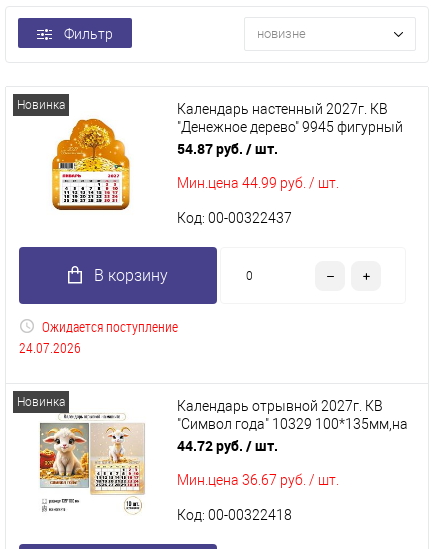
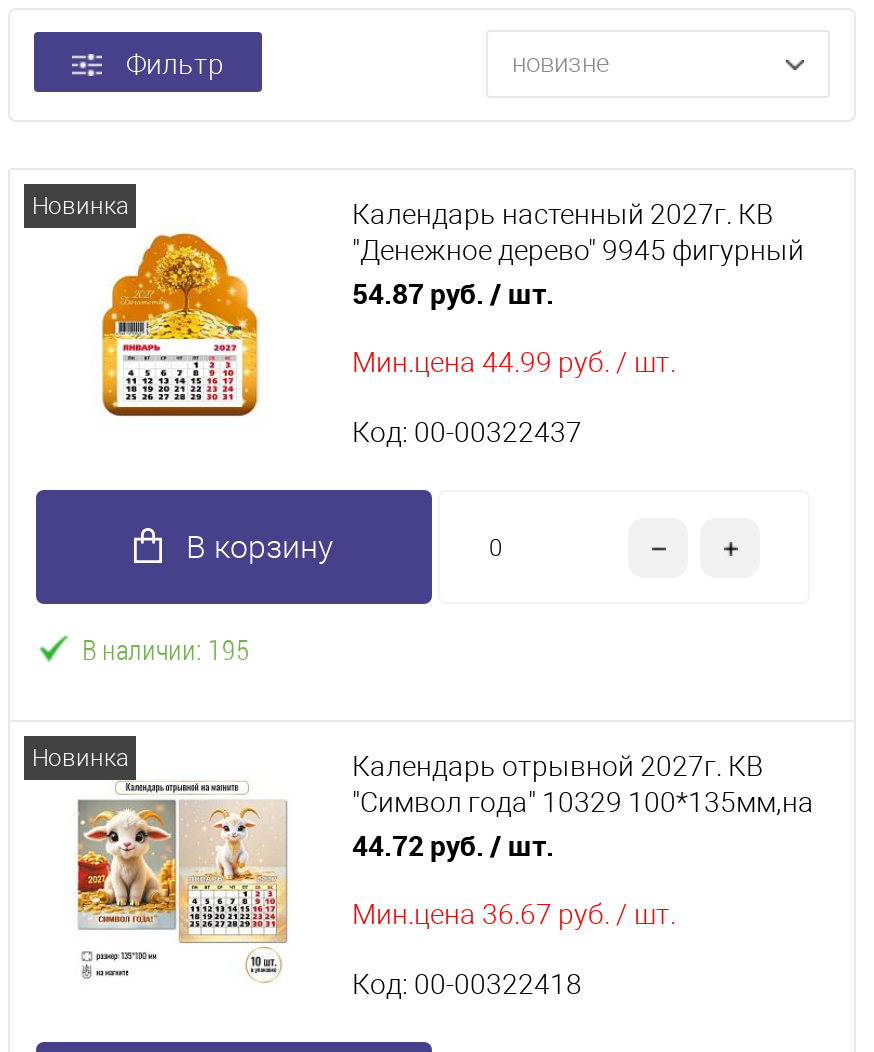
[19,317,178,357] Ожидается поступление | 24.07.2026 -> [82,630,250,668] В наличии: 195

